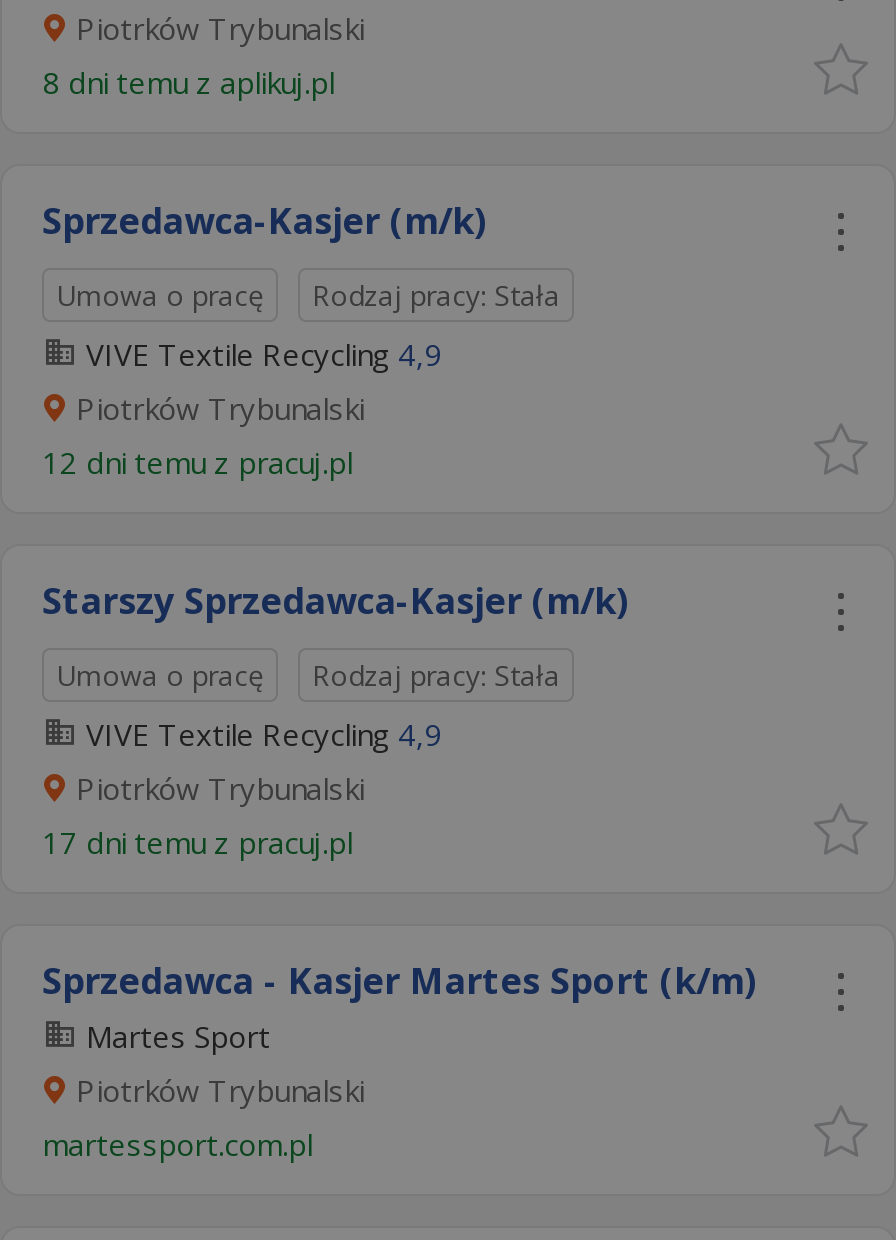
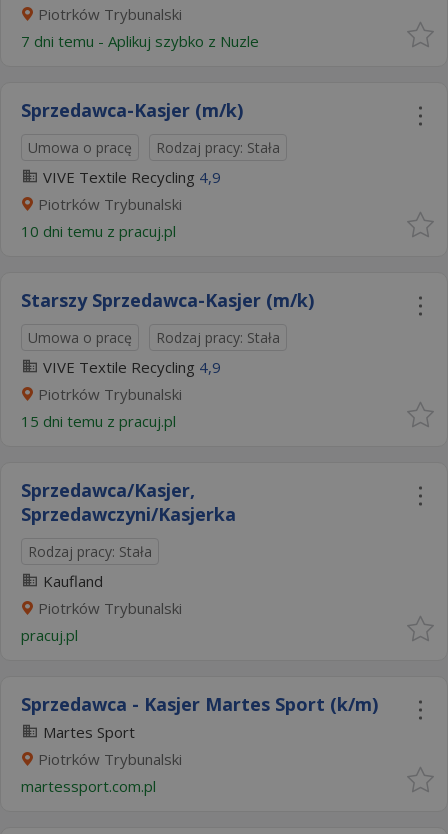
[42,62,342,102] 8 dni temu z aplikuj.pl -> [21,31,267,51] 7 dni temu - Aplikuj szybko z Nuzle
[42,442,360,482] 12 dni temu z pracuj.pl -> [21,221,180,241] 10 dni temu z pracuj.pl
[42,822,360,862] 17 dni temu z pracuj.pl -> [21,411,236,645] 15 dni temu z pracuj.pl | Sprzedawca/Kasjer, | Sprzedawczyni/Kasjerka | Rodzaj pracy: Stała | Kaufland | Piotrków Trybunalski | pracuj.pl

